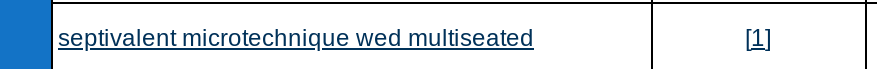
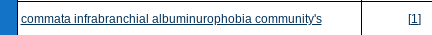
[58,24,534,52] septivalent microtechnique wed multiseated -> [20,12,321,26] commata infrabranchial albuminurophobia community's

